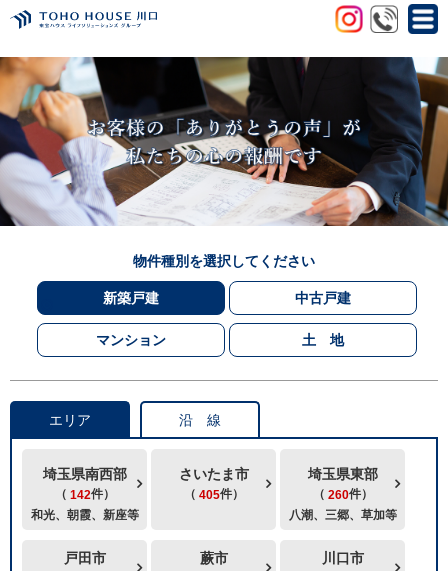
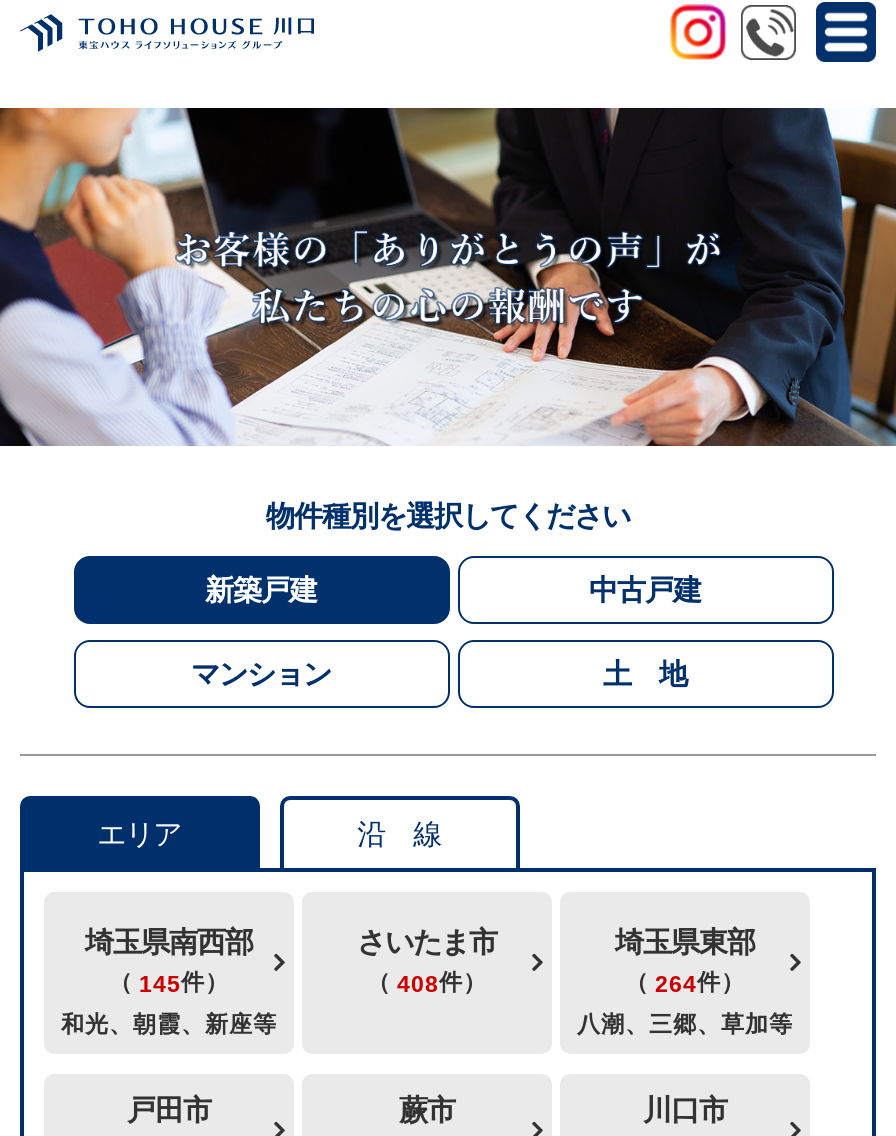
[54,488,114,501] （142件） -> [109,971,229,997] （145件）
[183,488,243,501] （405件） -> [367,971,487,997] （408件）
[312,488,372,501] （260件） -> [625,971,745,997] （264件）

